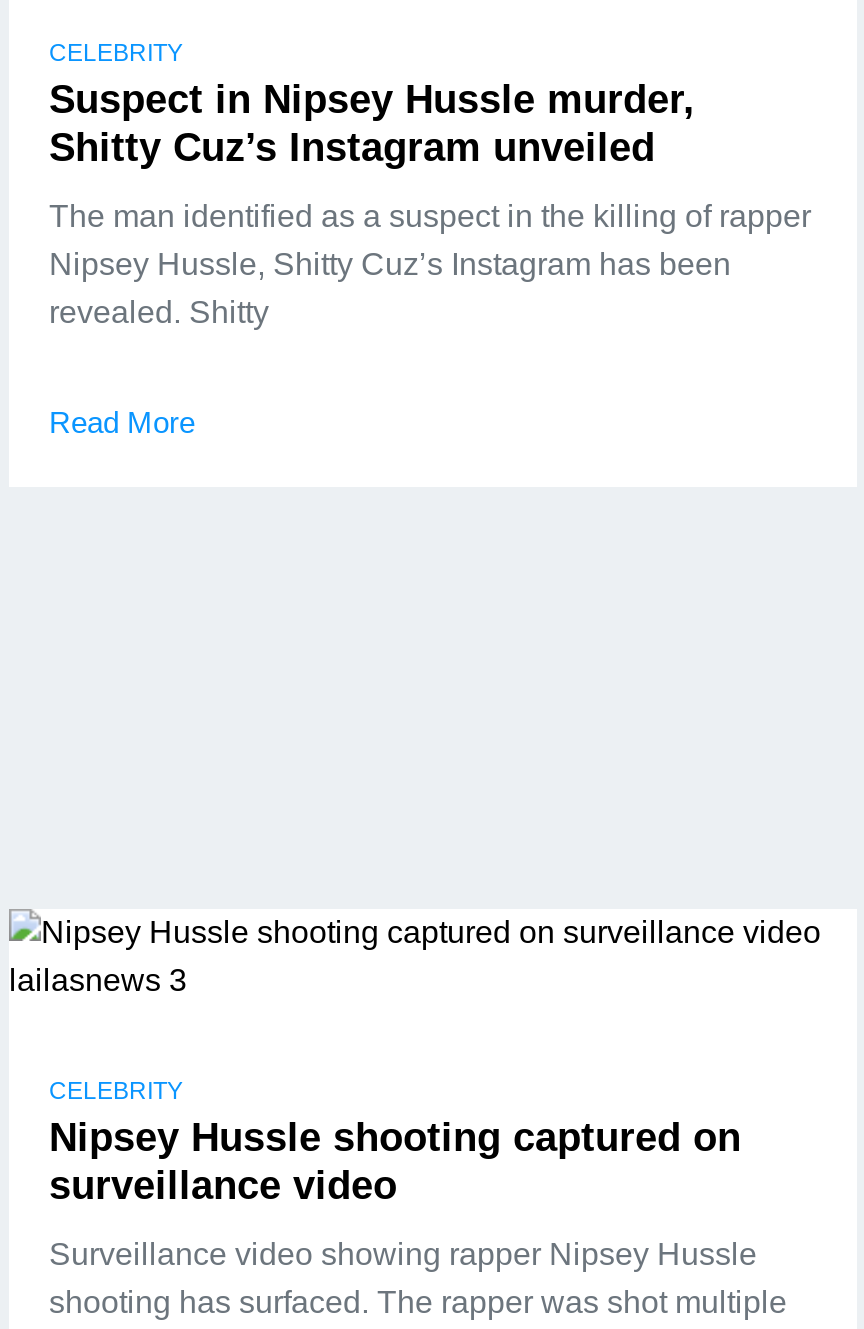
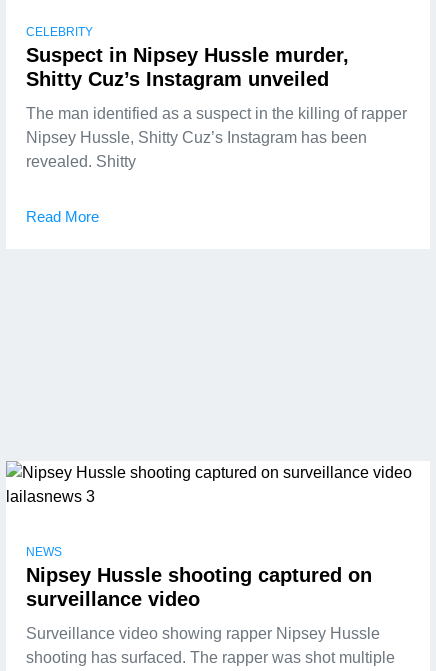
[49,1078,183,1106] CELEBRITY -> [26,545,62,559] NEWS

